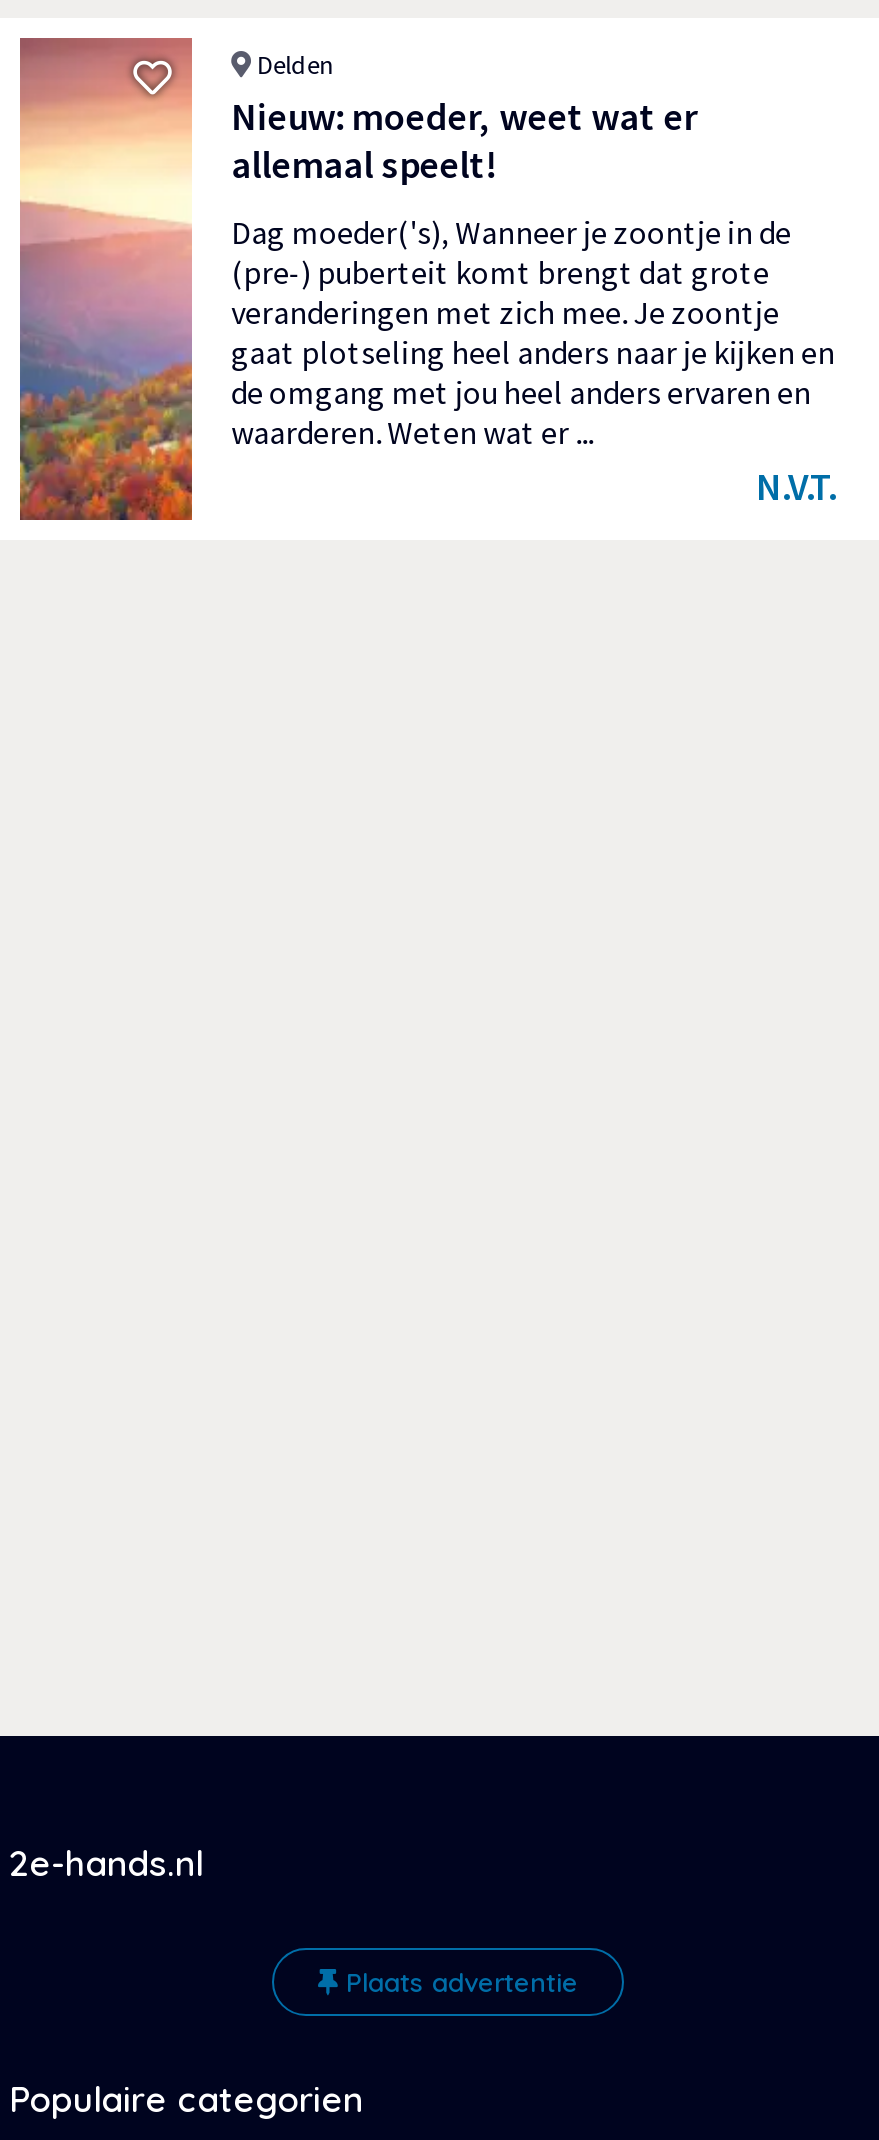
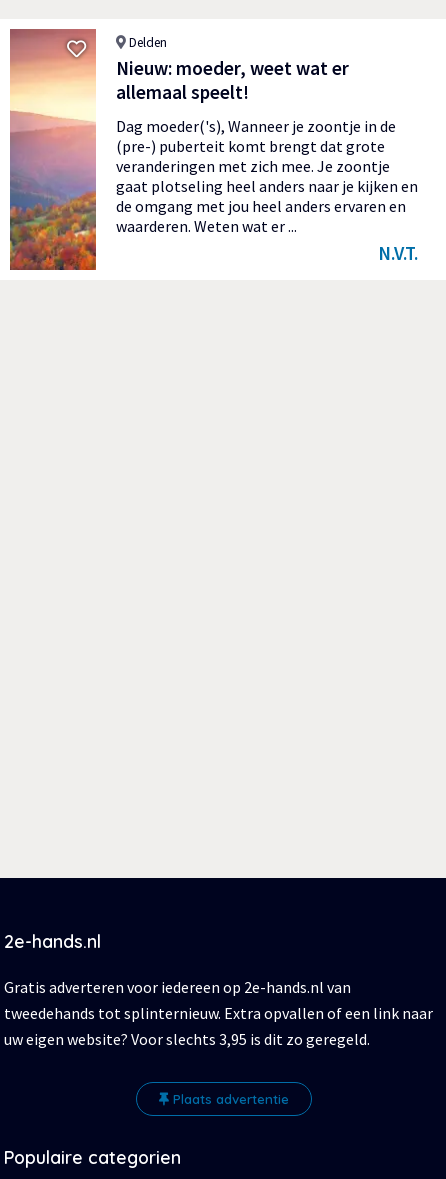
none -> [4,977,433,1049] Gratis adverteren voor iedereen op 2e-hands.nl van | tweedehands tot splinternieuw. Extra opvallen of een link naar | uw eigen website? Voor slechts 3,95 is dit zo geregeld.

